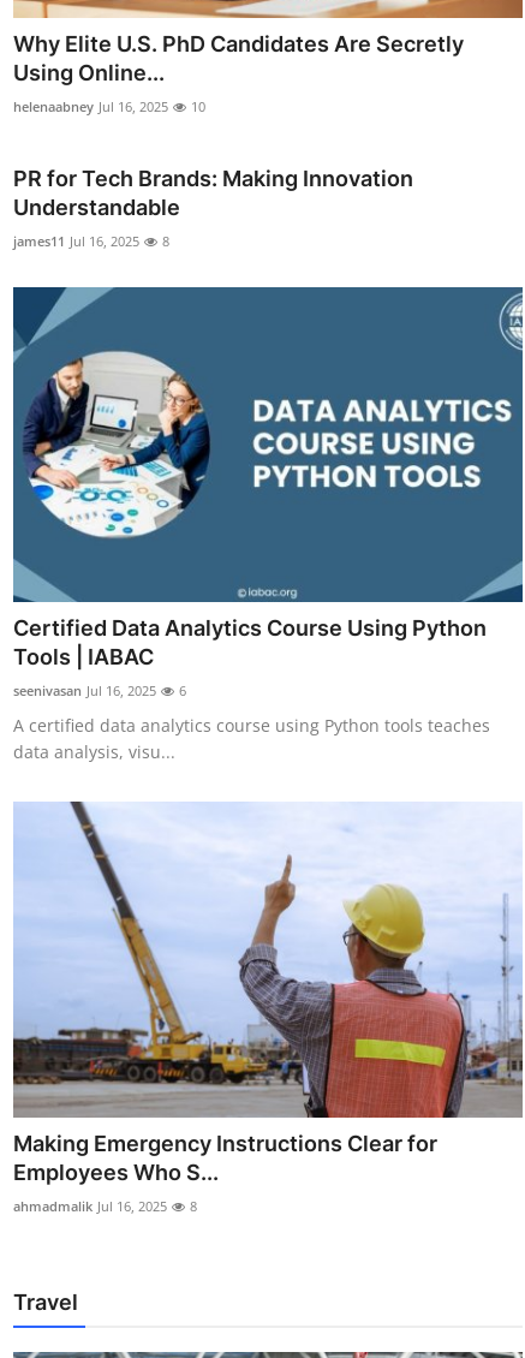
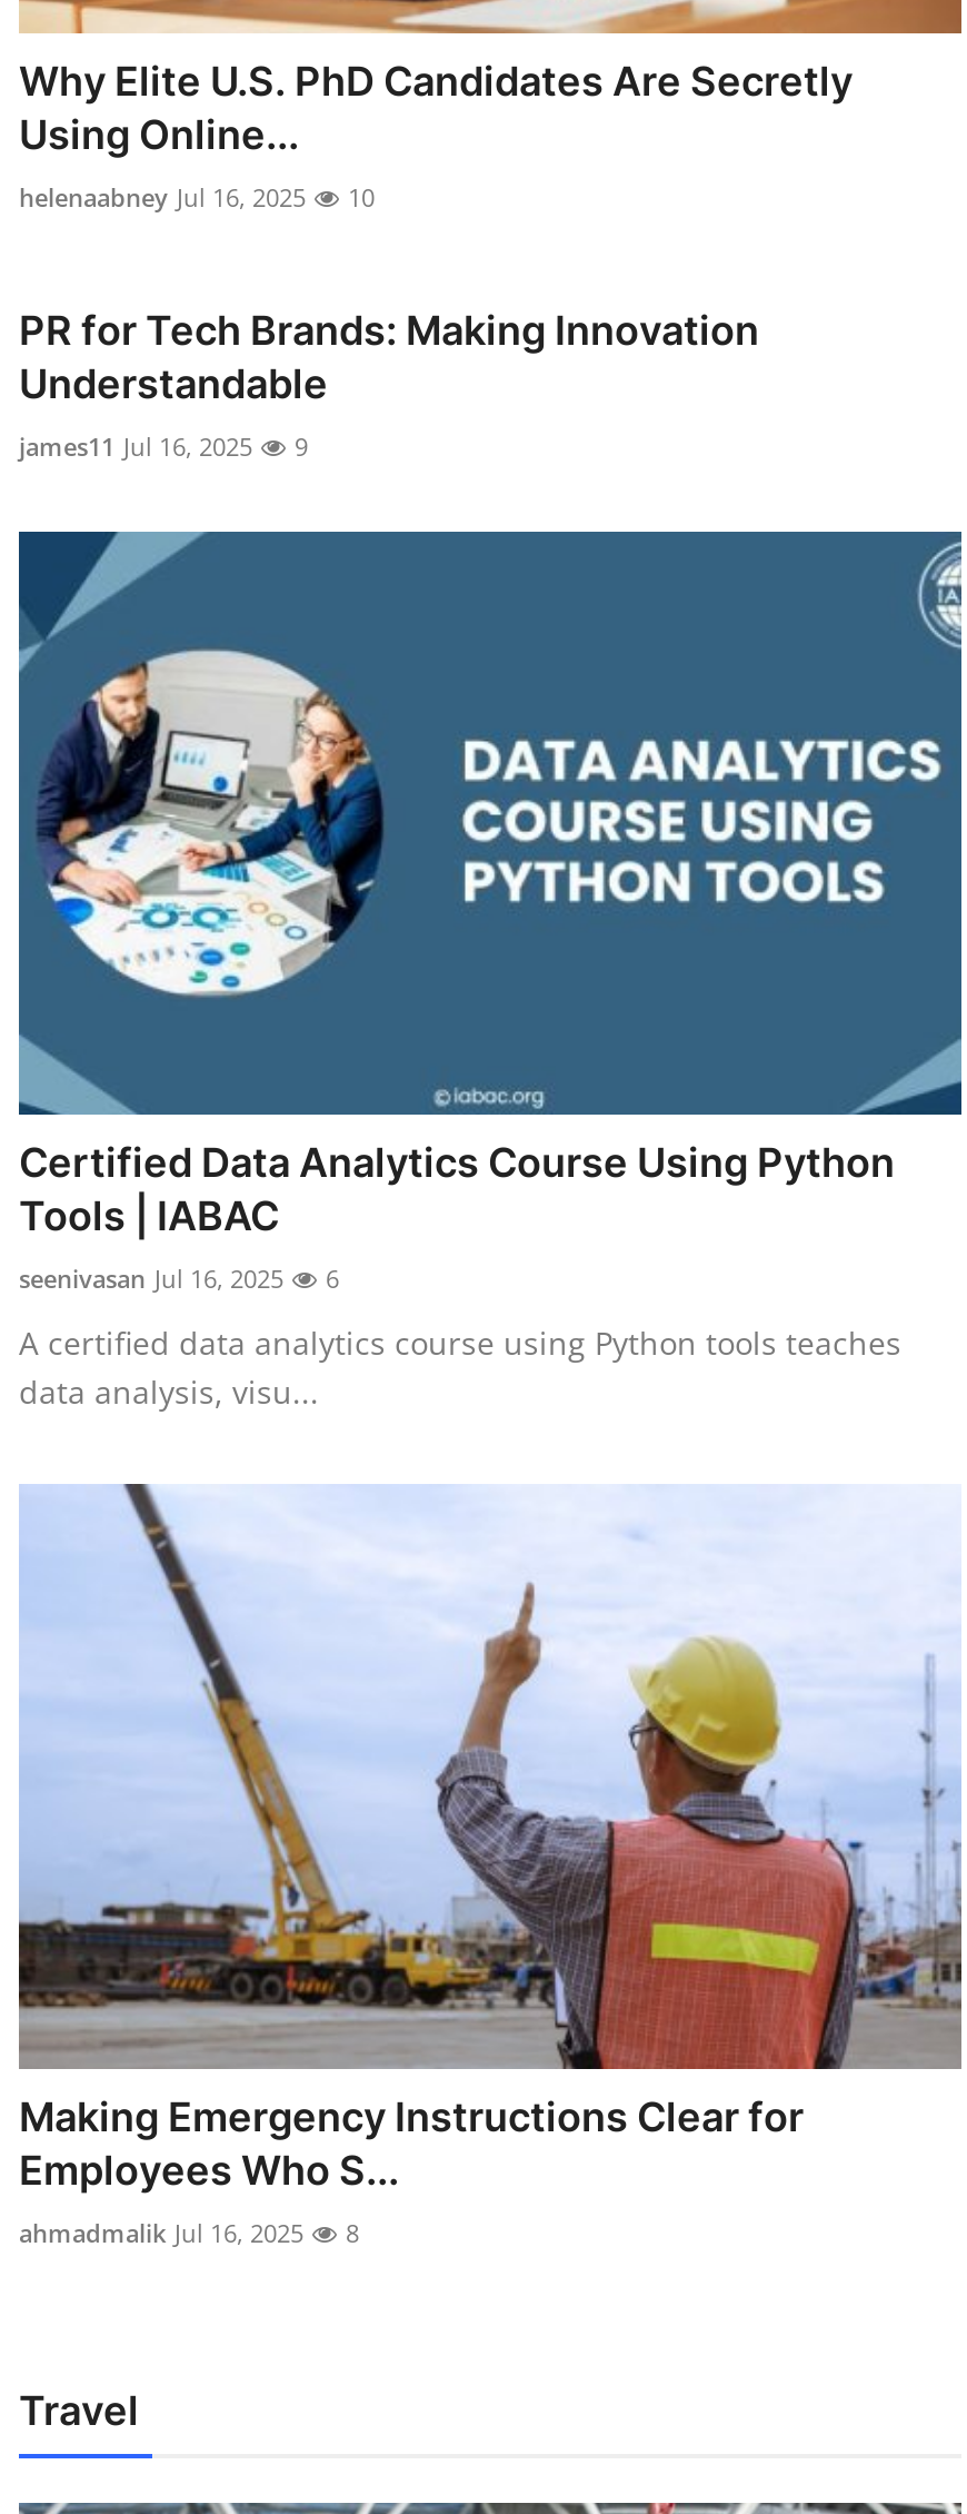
[13,232,169,250] james11 Jul 16, 2025 8 -> [19,429,308,463] james11 Jul 16, 2025 9

